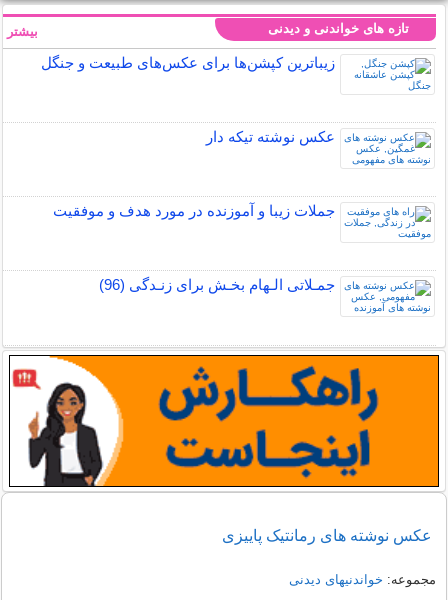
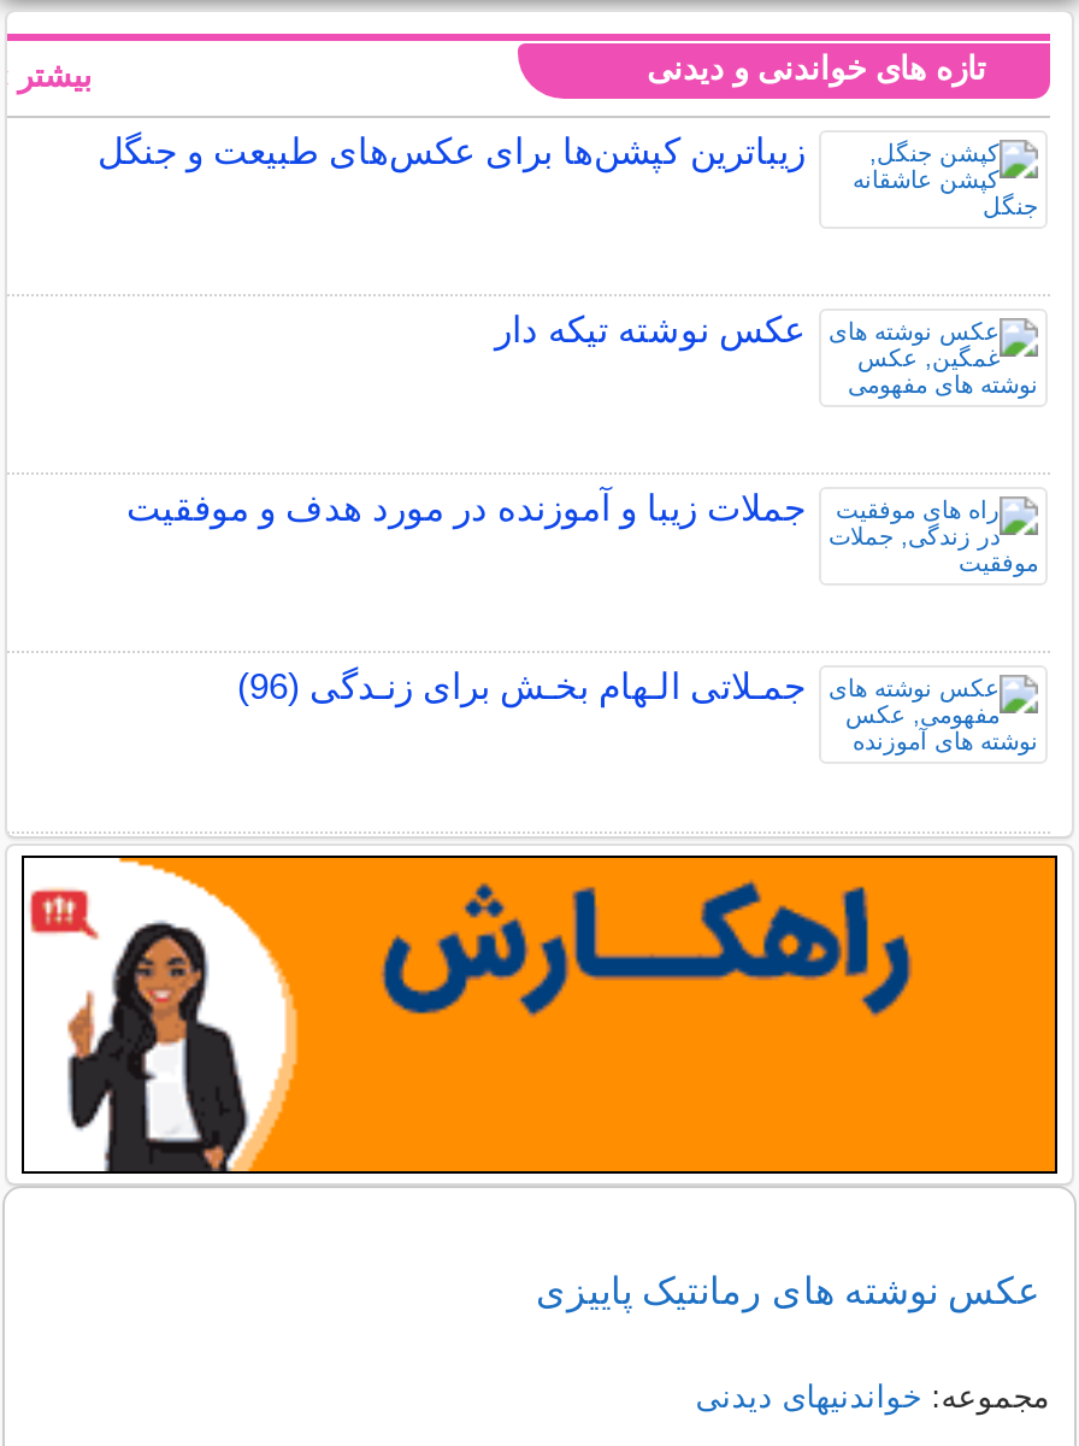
[165,428,371,479] [image] -> none

